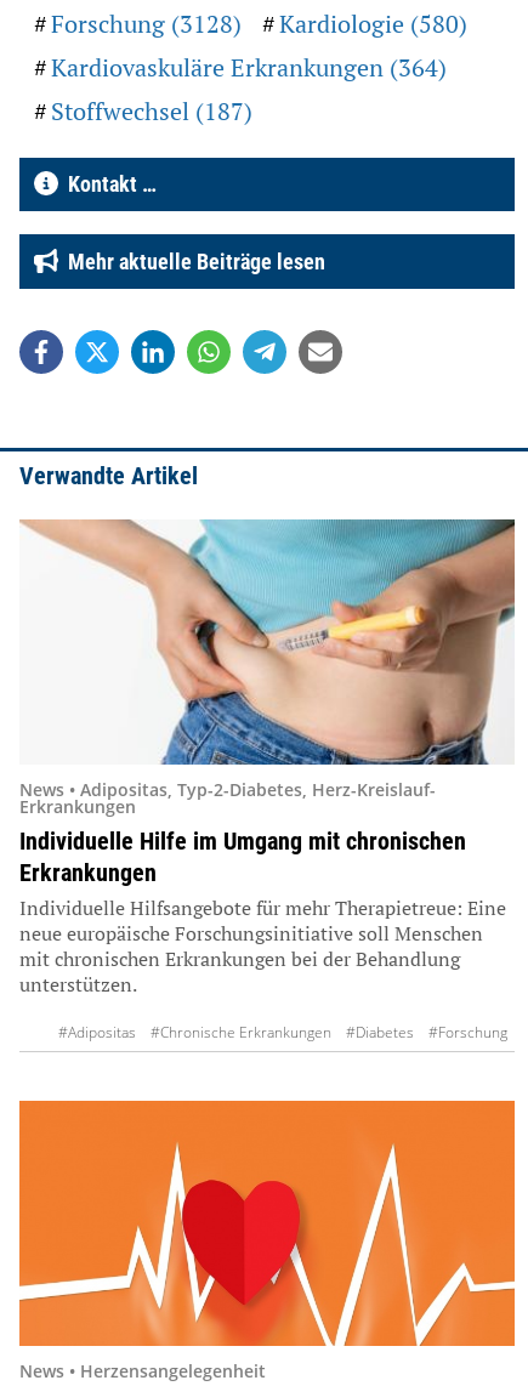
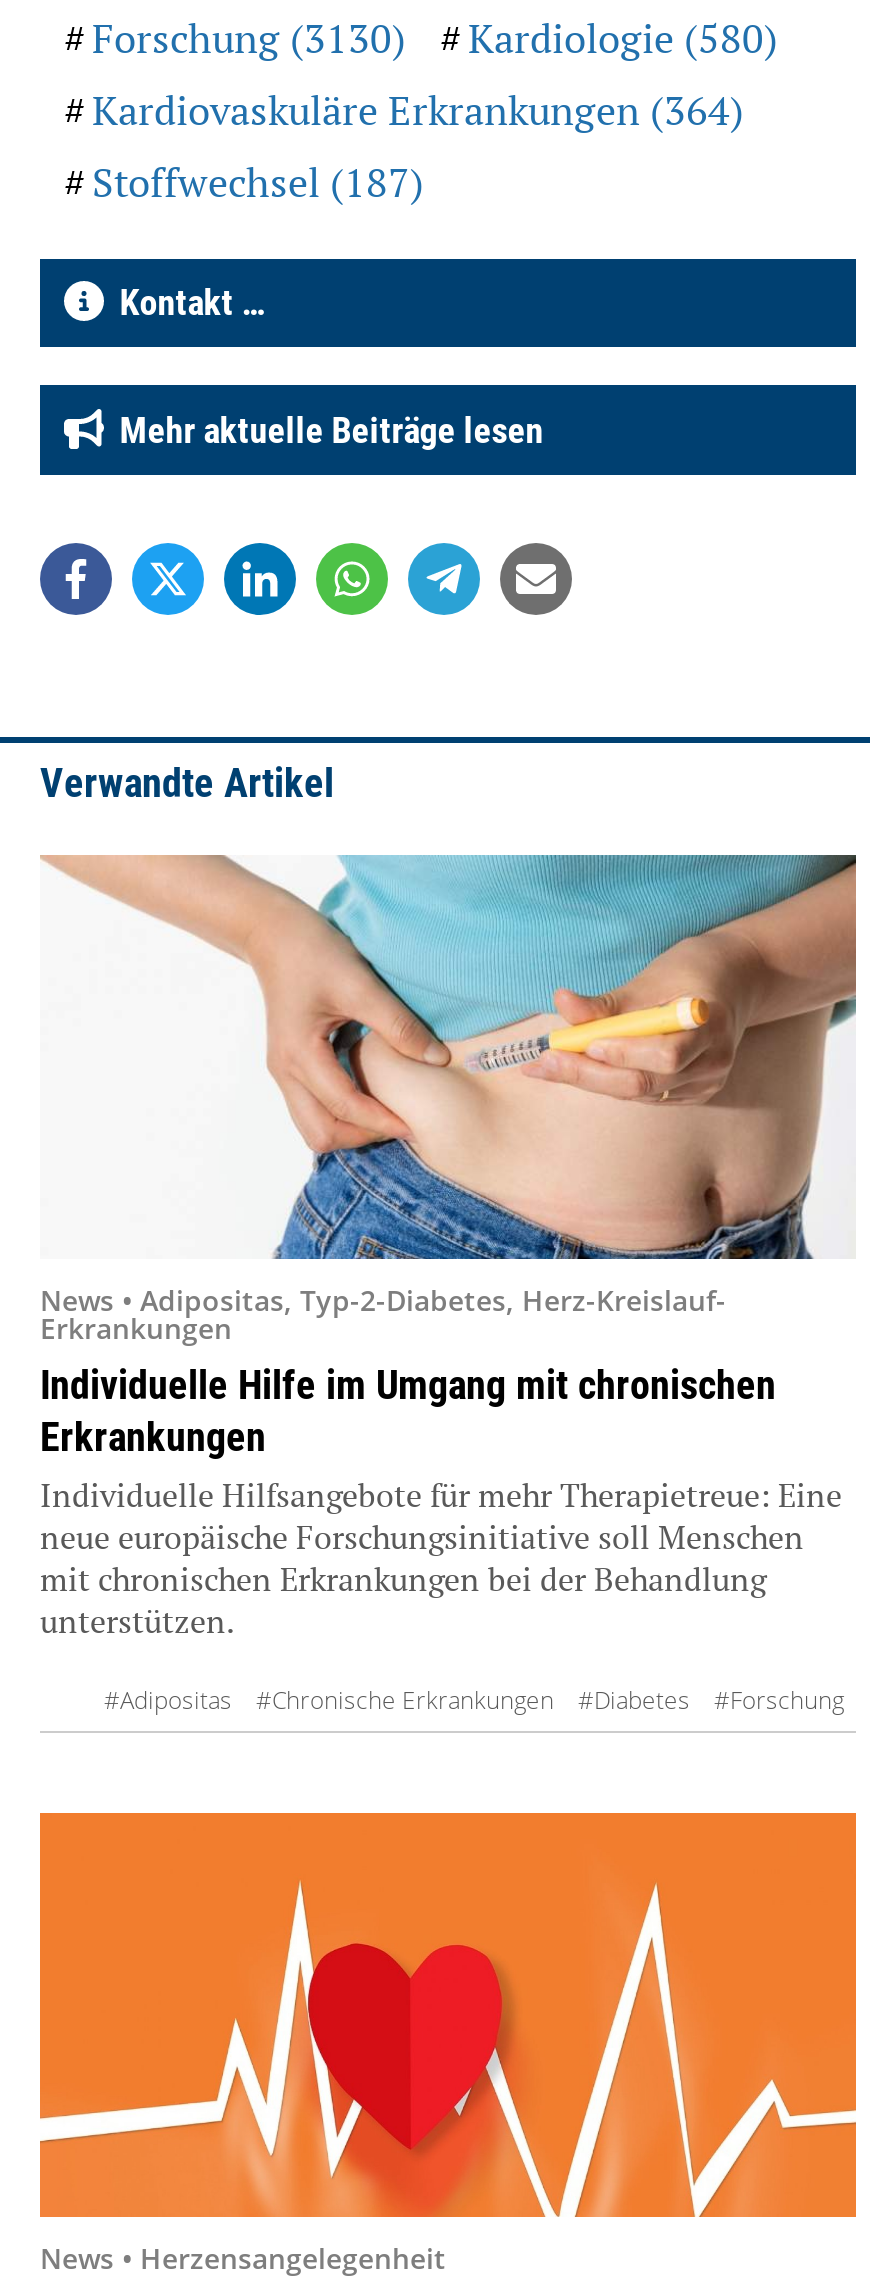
[51,7,467,40] Forschung (3128) Kardiologie (580) -> [92,10,778,64] Forschung (3130) Kardiologie (580)

